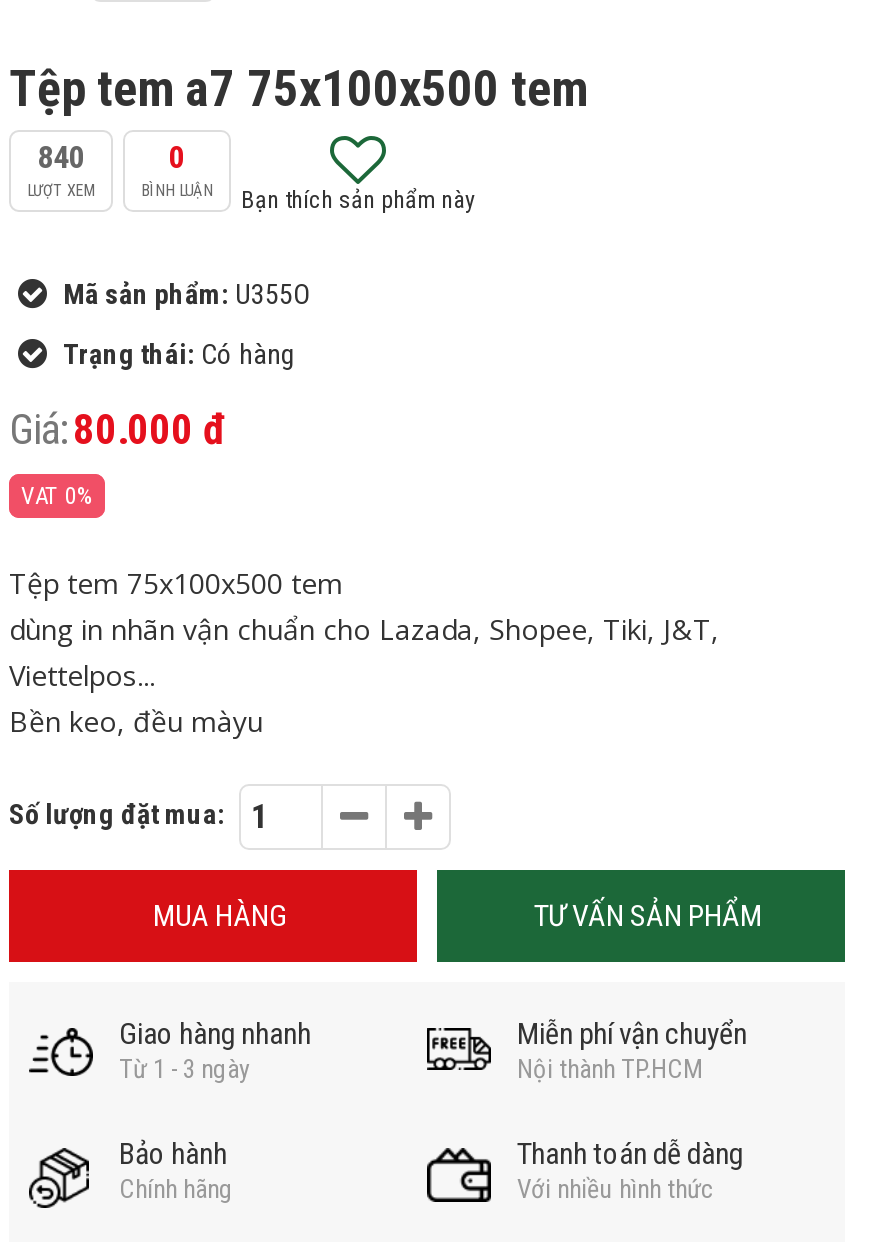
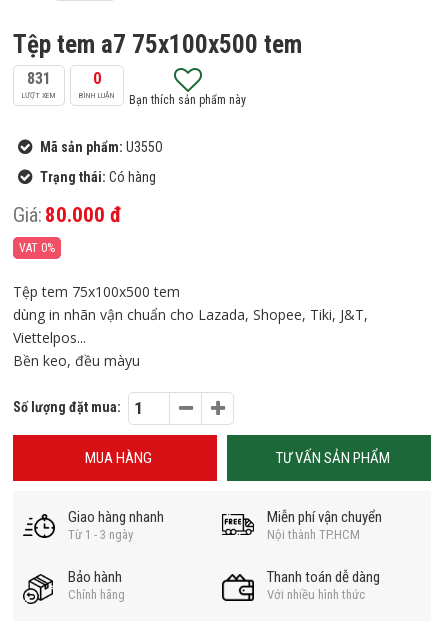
[37,139,85,177] 840 -> [27,69,51,88] 831

